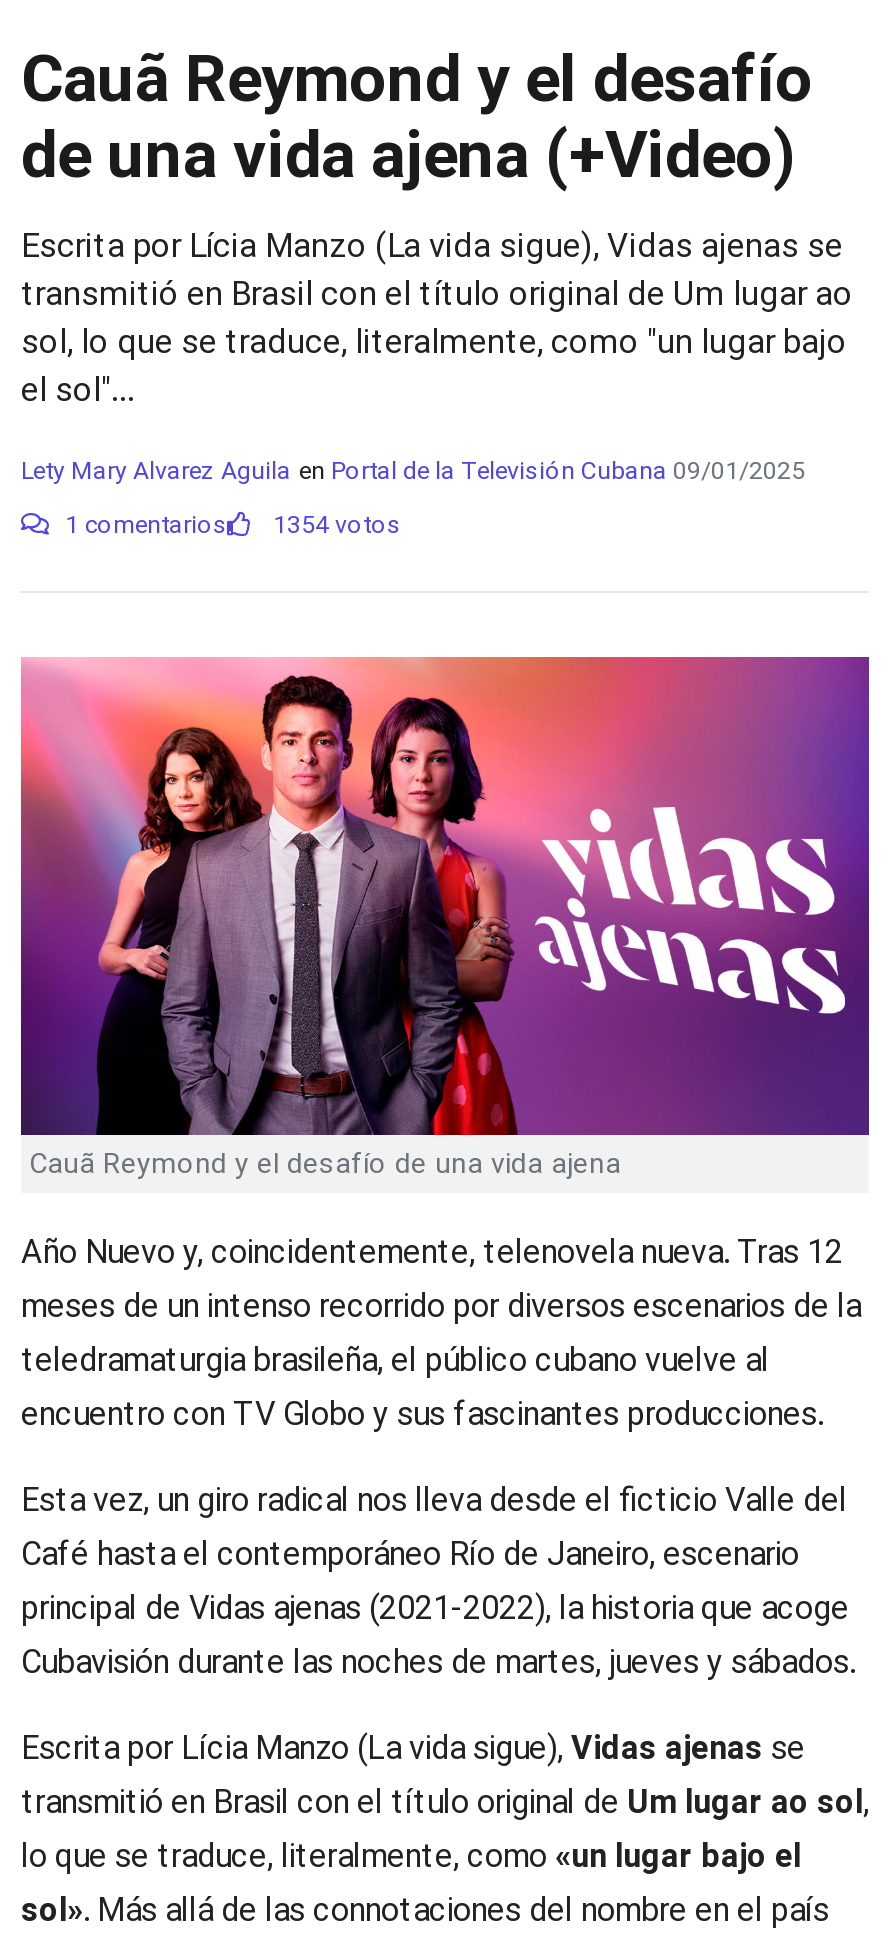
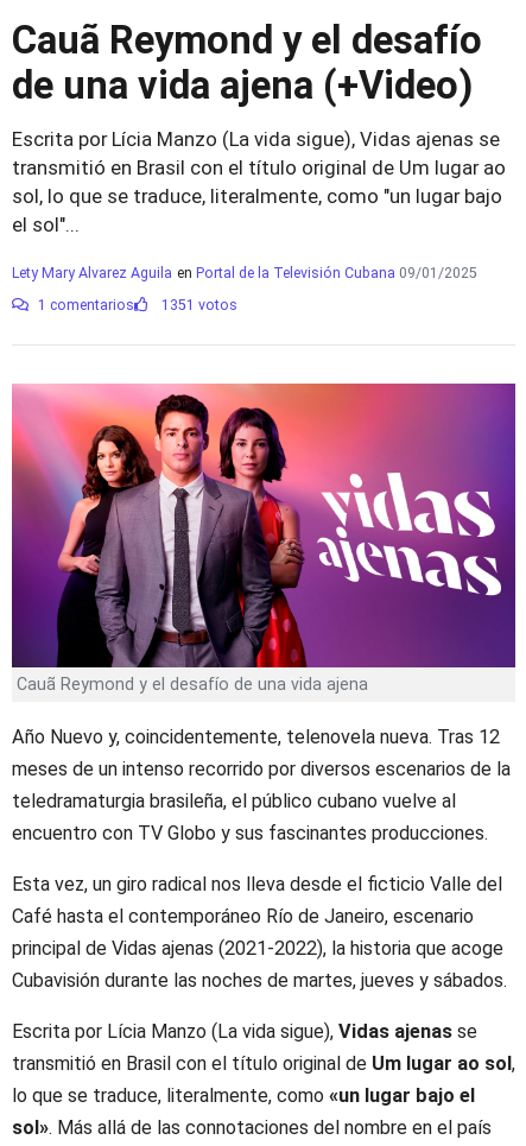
[65,511,401,539] 1 comentarios 1354 votos -> [38,297,237,314] 1 comentarios 1351 votos

